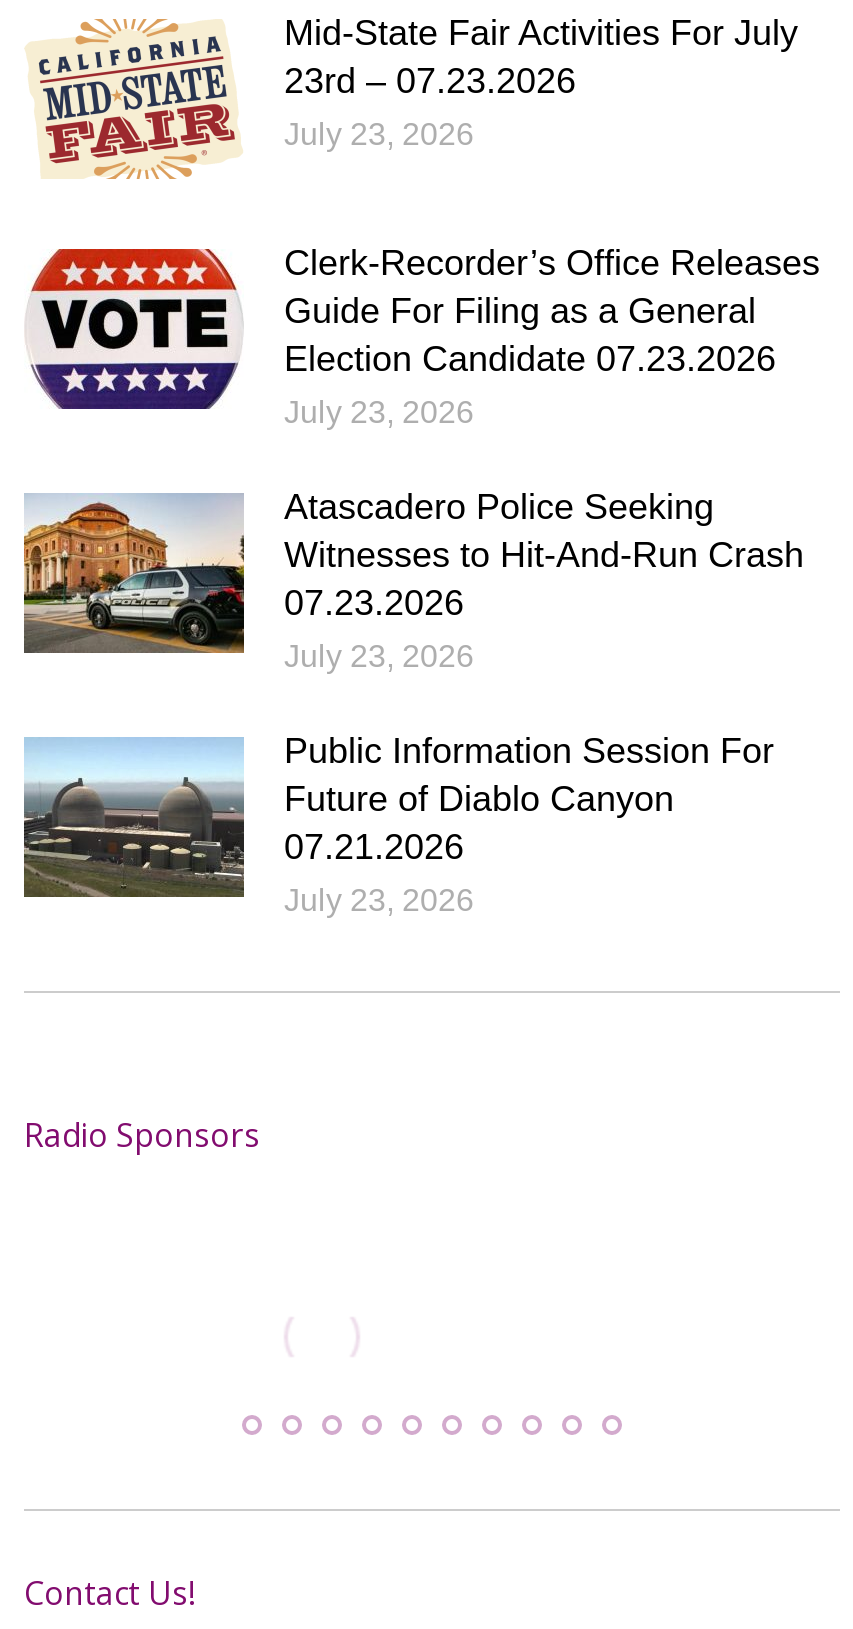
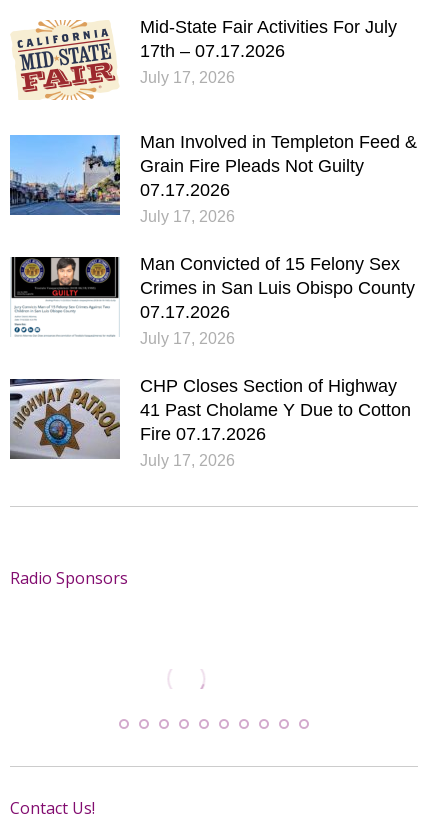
[284,61,576,151] 23rd – 07.23.2026 | July 23, 2026 -> [140,41,285,86] 17th – 07.17.2026 | July 17, 2026
[24,243,820,429] [image] | Clerk-Recorder’s Office Releases | Guide For Filing as a General | Election Candidate 07.23.2026 | July 23, 2026 -> [9,132,417,225] [image] | Man Involved in Templeton Feed & | Grain Fire Pleads Not Guilty | 07.17.2026 | July 17, 2026
[22,487,804,673] [image] | Atascadero Police Seeking | Witnesses to Hit-And-Run Crash | 07.23.2026 | July 23, 2026 -> [10,254,415,347] [image] | Man Convicted of 15 Felony Sex | Crimes in San Luis Obispo County | 07.17.2026 | July 17, 2026
[24,731,774,917] [image] | Public Information Session For | Future of Diablo Canyon | 07.21.2026 | July 23, 2026 -> [9,376,411,469] [image] | CHP Closes Section of Highway | 41 Past Cholame Y Due to Cotton | Fire 07.17.2026 | July 17, 2026

